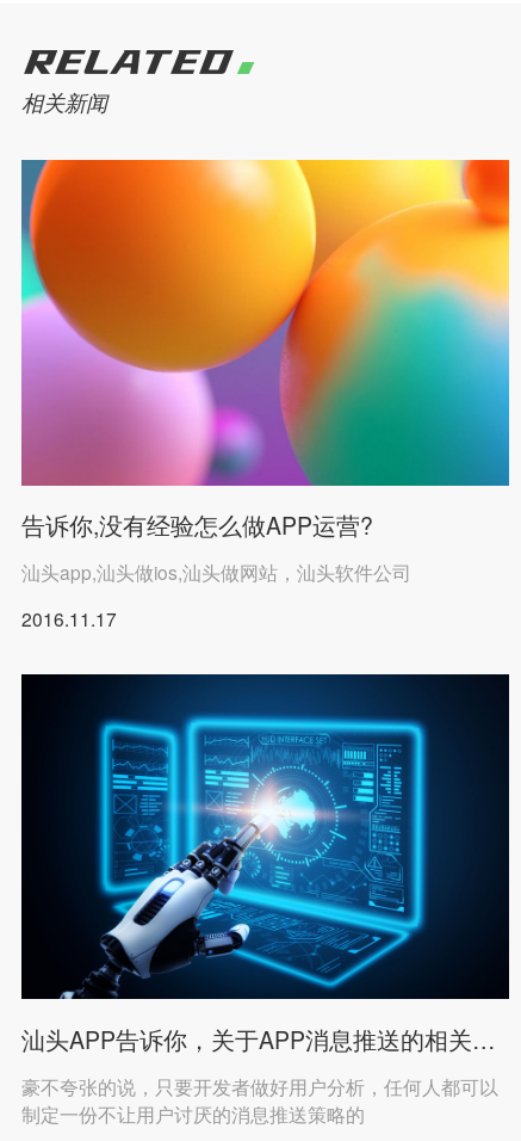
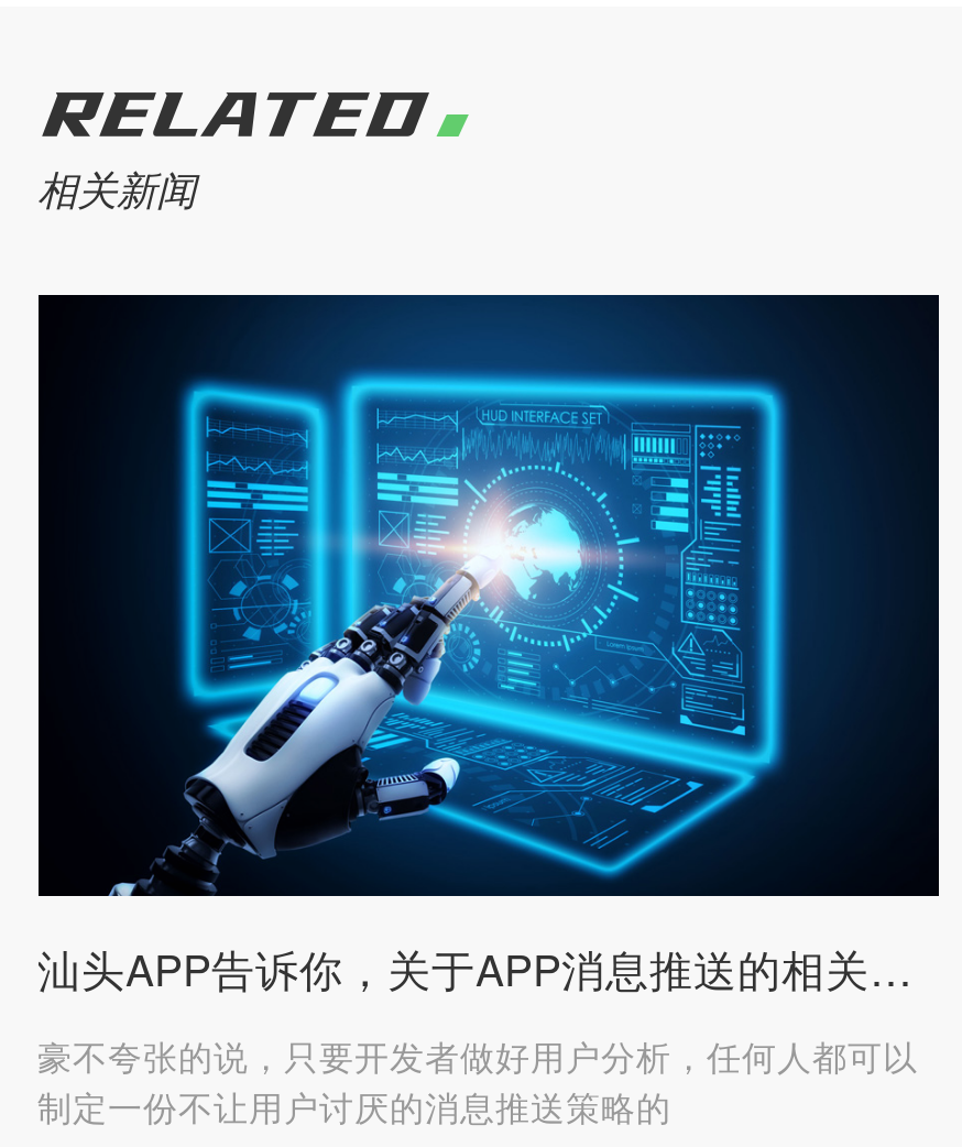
[20,159,510,631] [image] | 告诉你,没有经验怎么做APP运营? | 汕头app,汕头做ios,汕头做网站，汕头软件公司 | 2016.11.17 -> none

